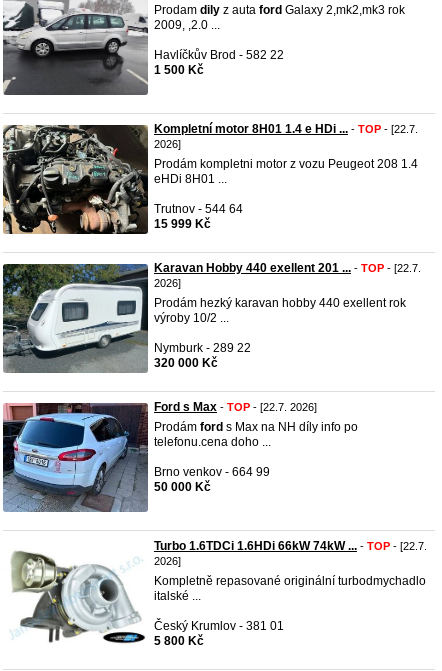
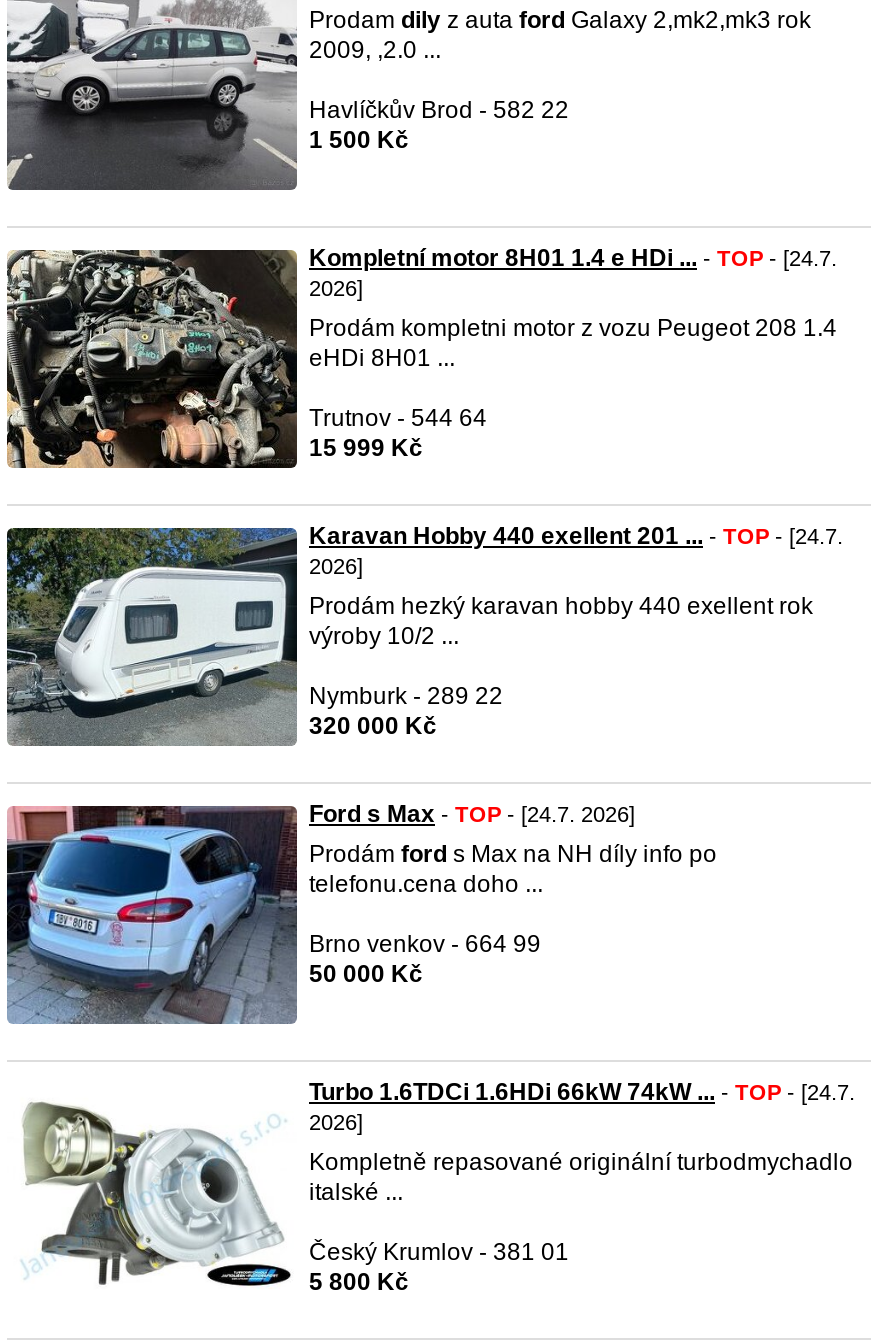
[154,122,418,136] Kompletní motor 8H01 1.4 e HDi ... - TOP - [22.7. -> [309,244,837,272] Kompletní motor 8H01 1.4 e HDi ... - TOP - [24.7.
[154,261,421,275] Karavan Hobby 440 exellent 201 ... - TOP - [22.7. -> [309,522,843,550] Karavan Hobby 440 exellent 201 ... - TOP - [24.7.
[154,400,317,414] Ford s Max - TOP - [22.7. 2026] -> [309,800,635,828] Ford s Max - TOP - [24.7. 2026]
[154,539,427,553] Turbo 1.6TDCi 1.6HDi 66kW 74kW ... - TOP - [22.7. -> [309,1078,855,1106] Turbo 1.6TDCi 1.6HDi 66kW 74kW ... - TOP - [24.7.

